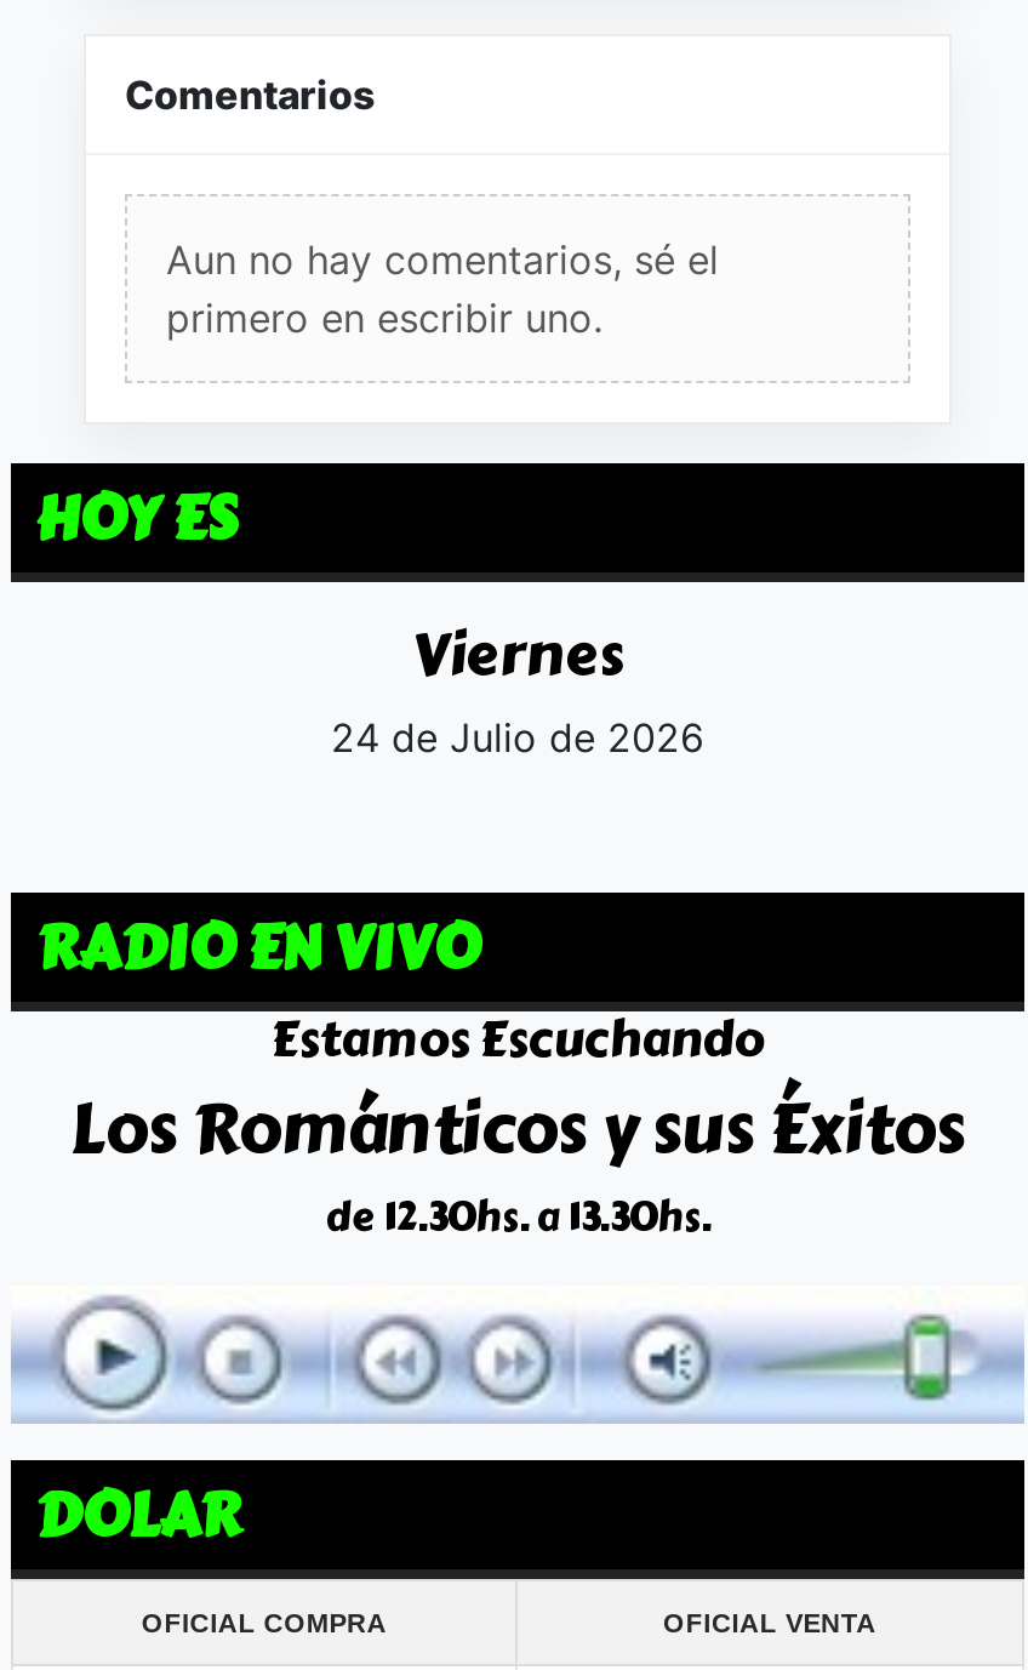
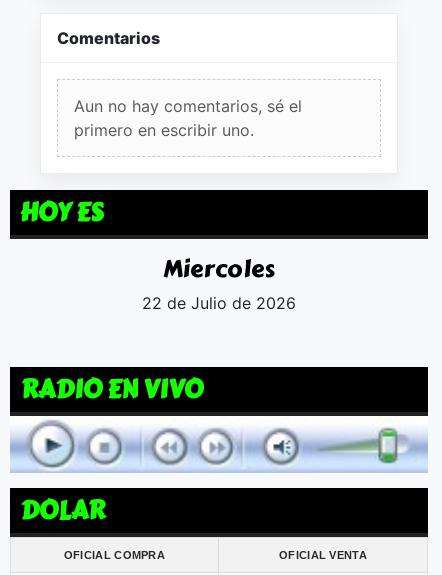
[331,608,704,761] Viernes | 24 de Julio de 2026 -> [142,250,296,313] Miercoles | 22 de Julio de 2026
[70,1001,965,1246] Estamos Escuchando | Los Románticos y sus Éxitos | de 12.30hs. a 13.30hs. -> none

